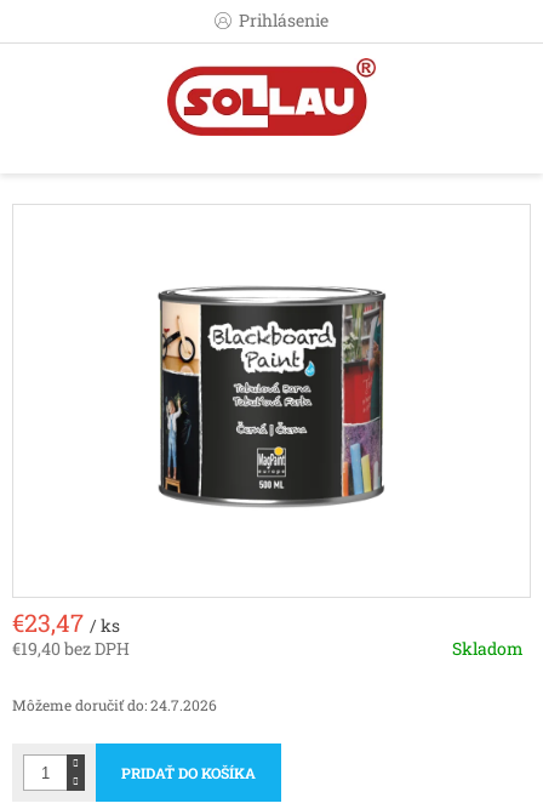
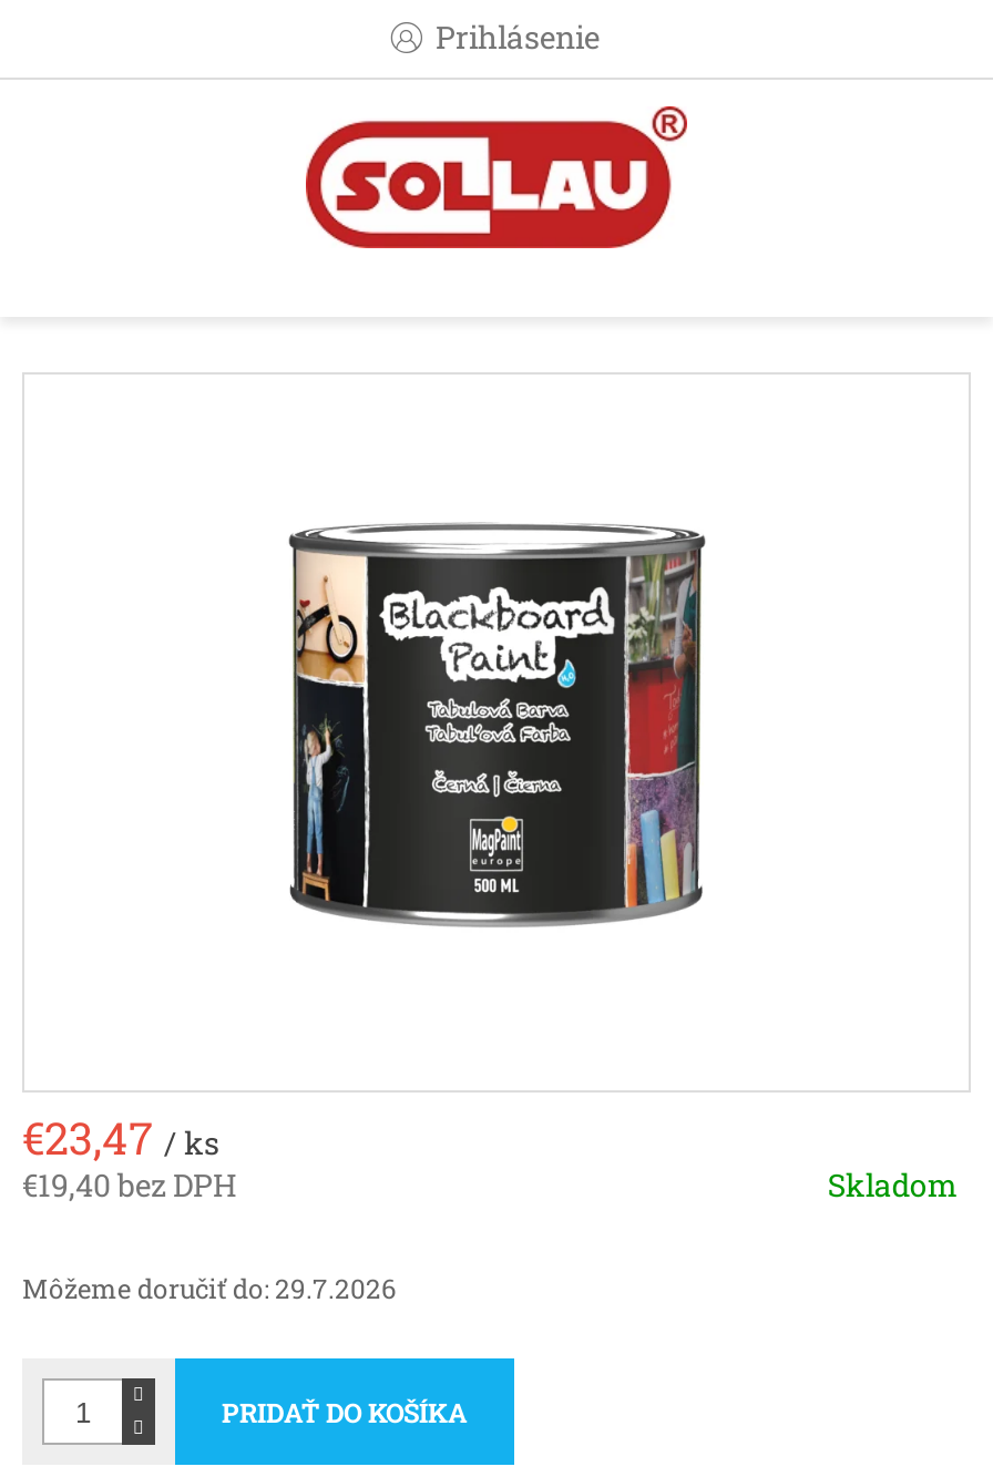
[12,695,217,714] Môžeme doručiť do: 24.7.2026 -> [22,1269,397,1305] Môžeme doručiť do: 29.7.2026

